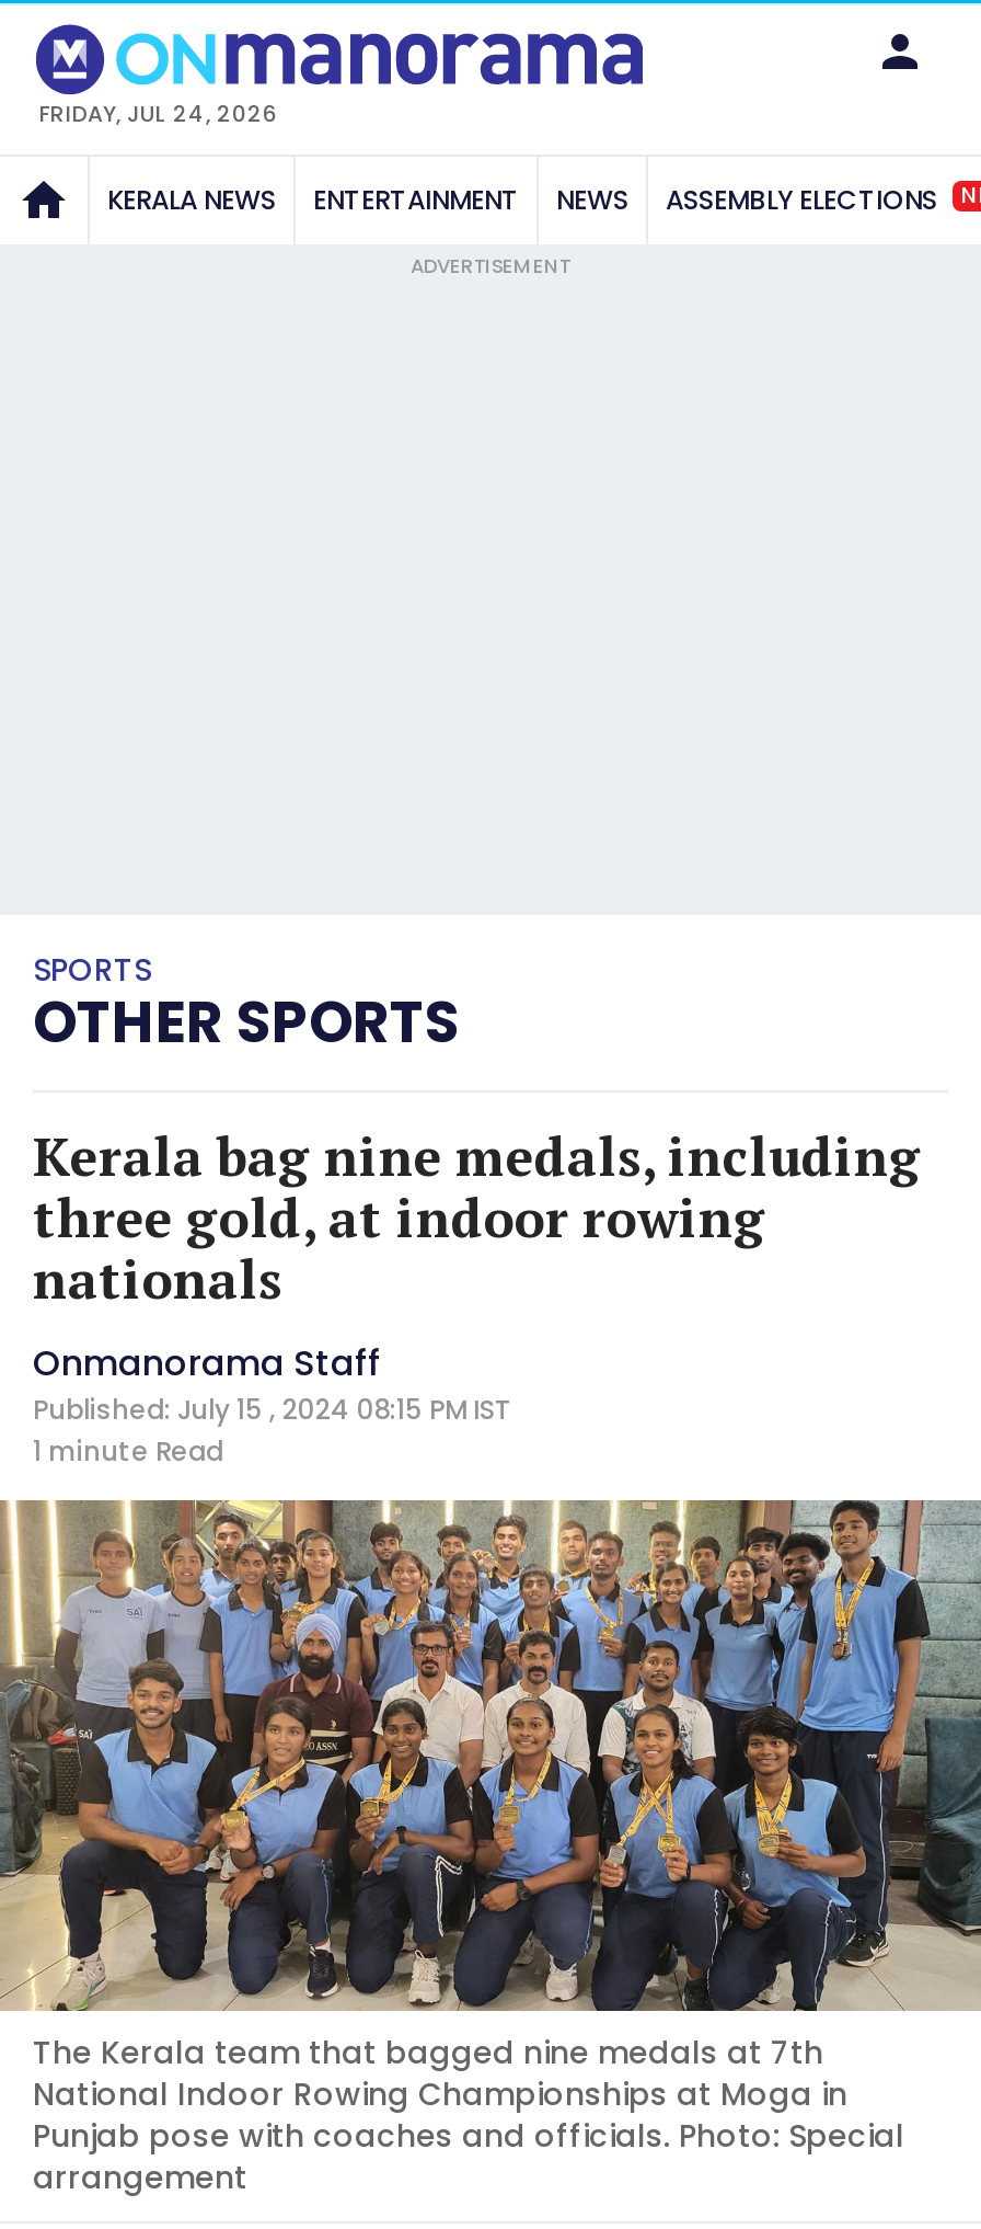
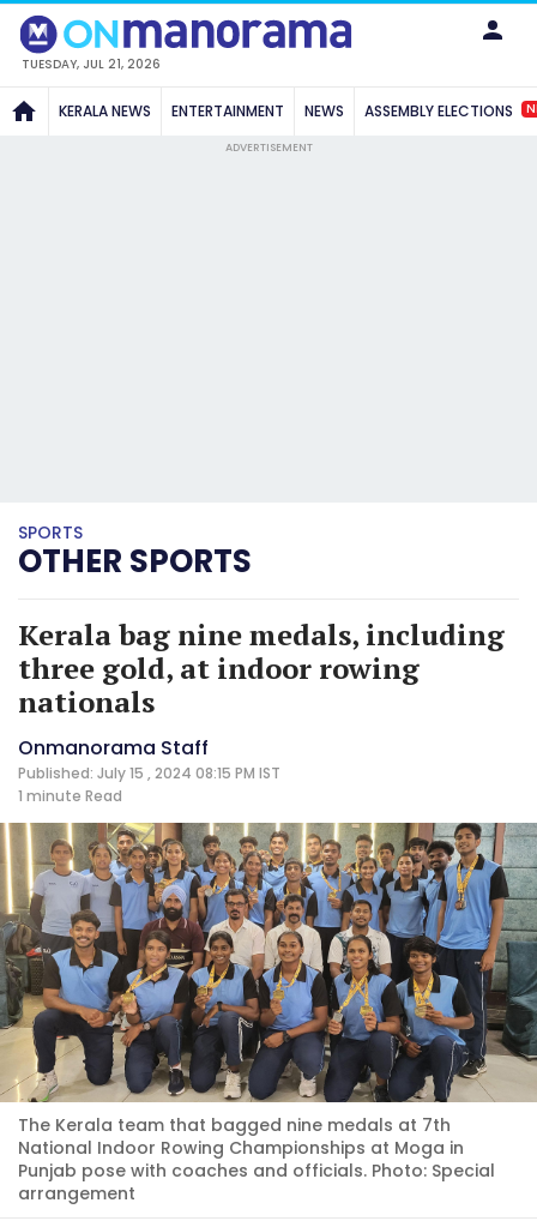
[39,97,278,130] FRIDAY, JUL 24, 2026 -> [22,55,161,73] TUESDAY, JUL 21, 2026

